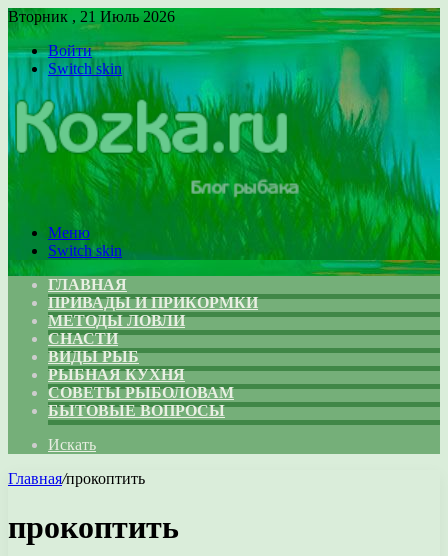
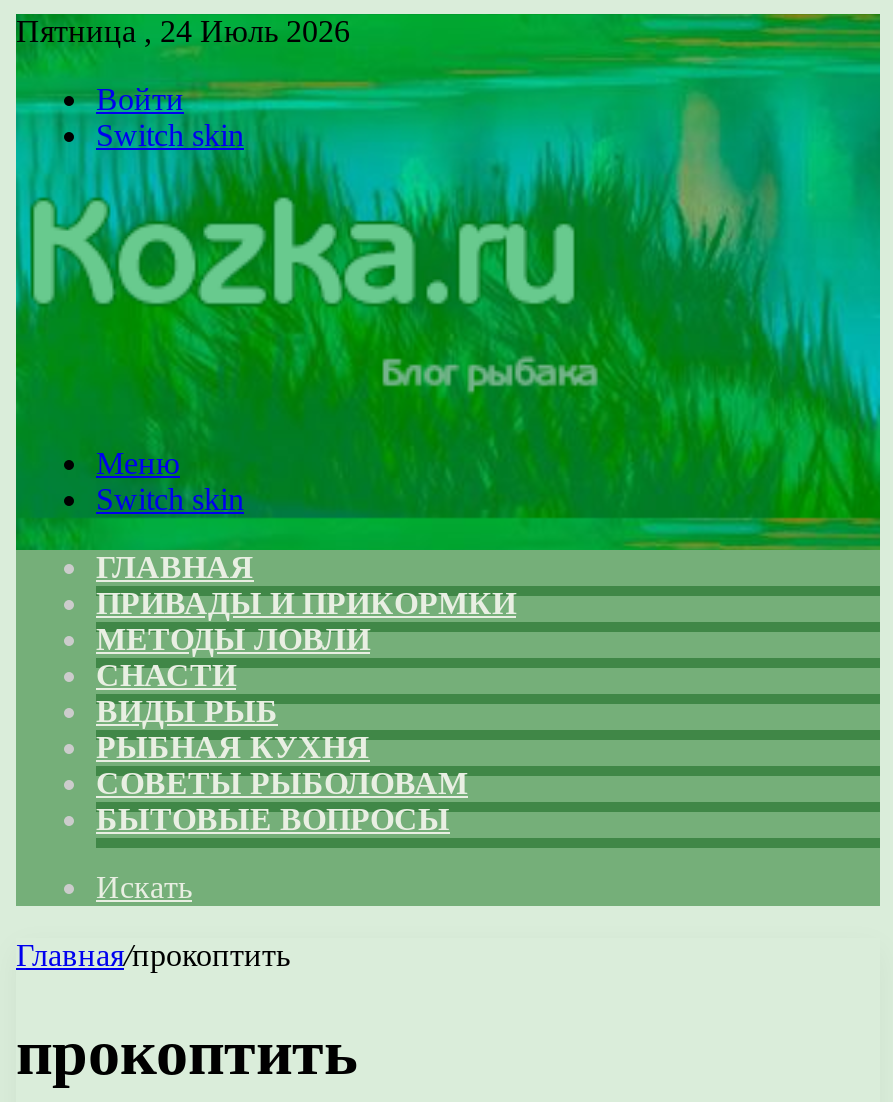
[8,8,175,25] Вторник , 21 Июль 2026 -> [16,14,350,48] Пятница , 24 Июль 2026

